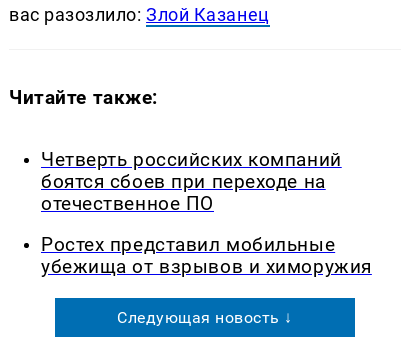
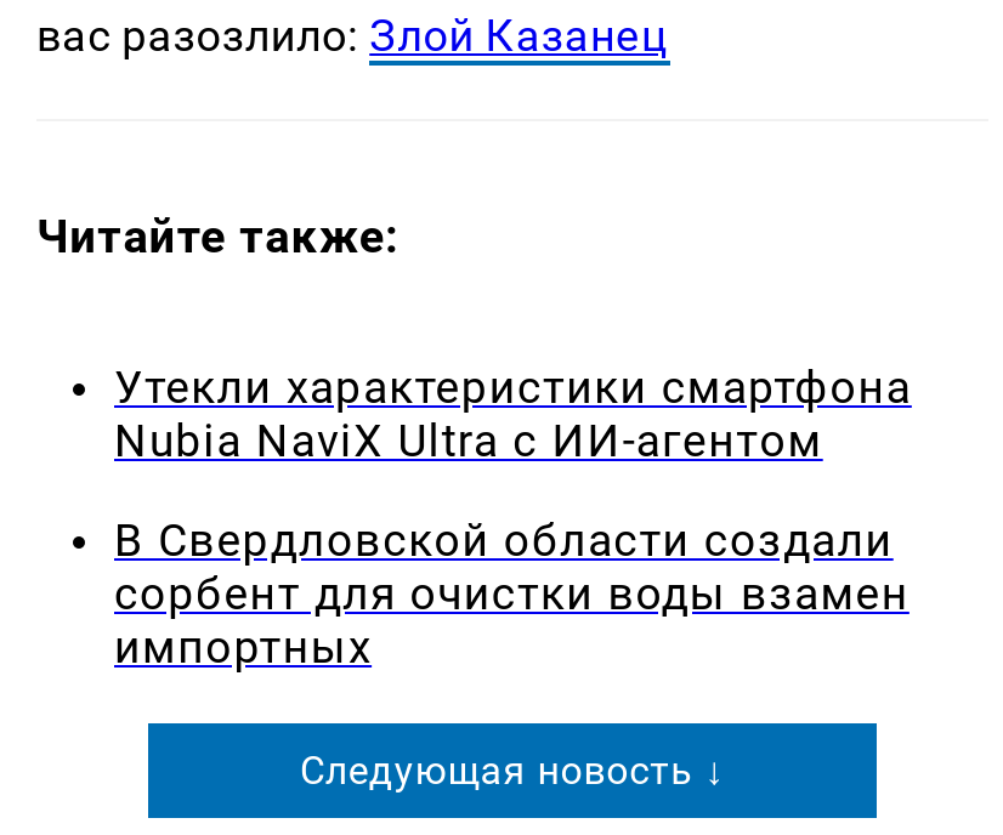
[41,149,342,215] Четверть российских компаний | боятся сбоев при переходе на | отечественное ПО -> [114,362,912,469] Утекли характеристики смартфона | Nubia NaviX Ultra с ИИ-агентом
[41,234,372,278] Ростех представил мобильные | убежища от взрывов и химоружия -> [114,514,909,674] В Свердловской области создали | сорбент для очистки воды взамен | импортных

